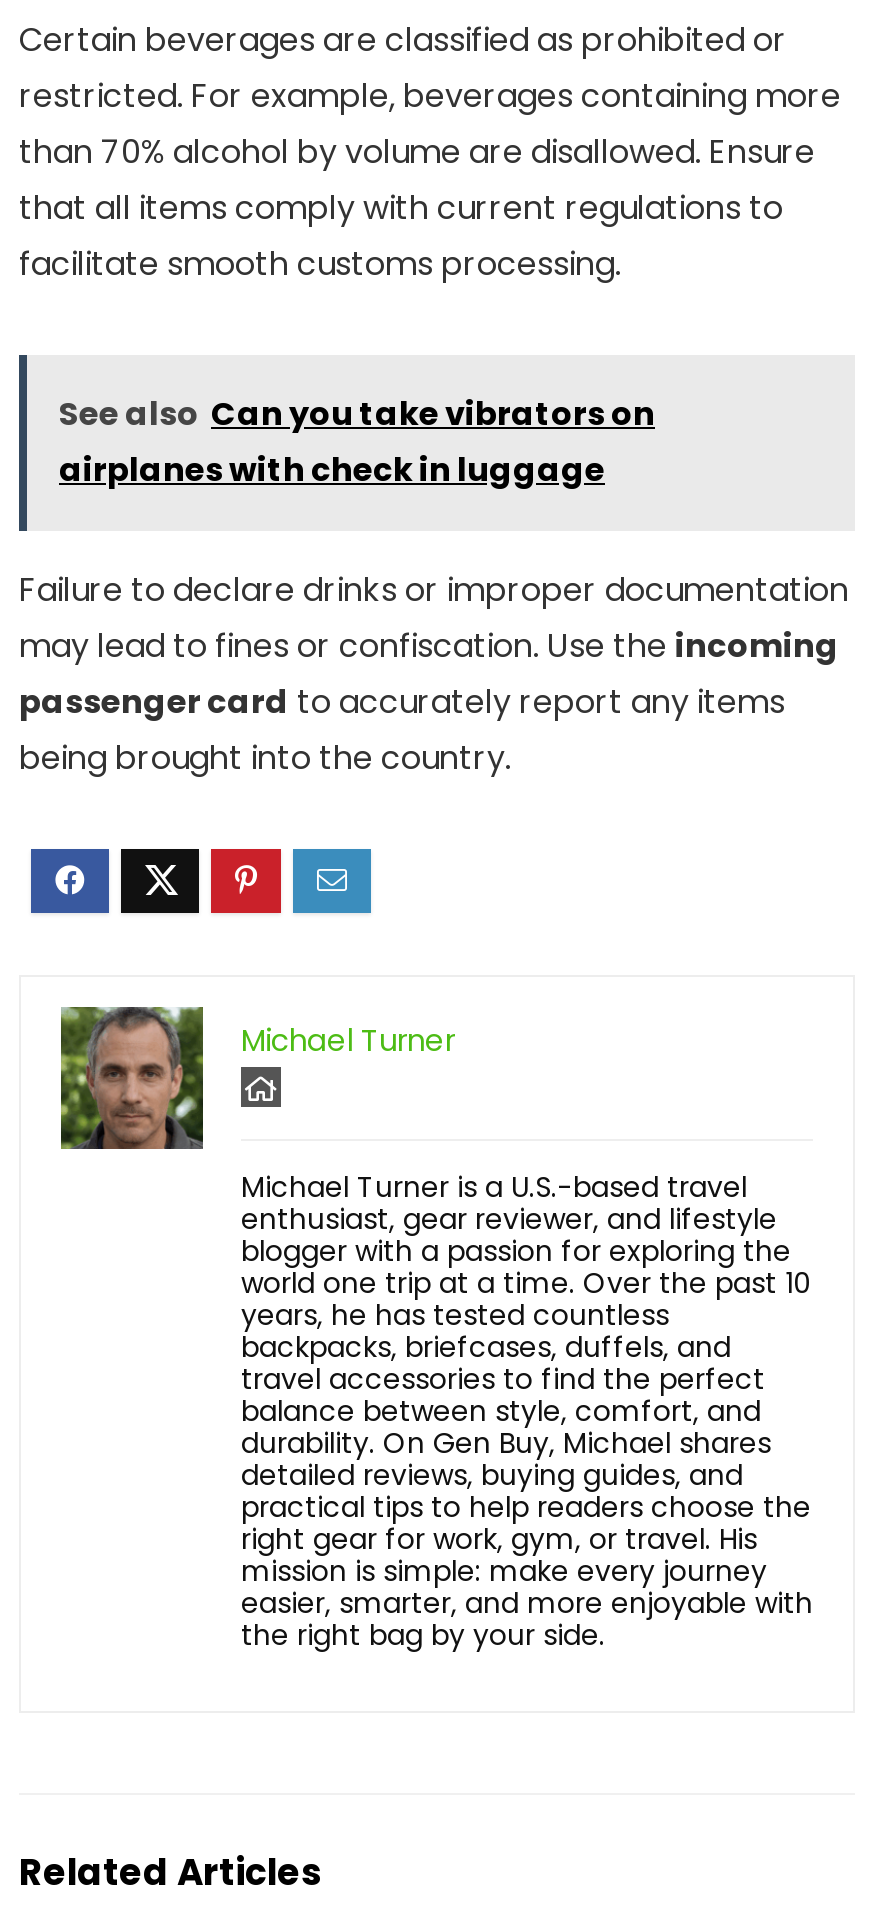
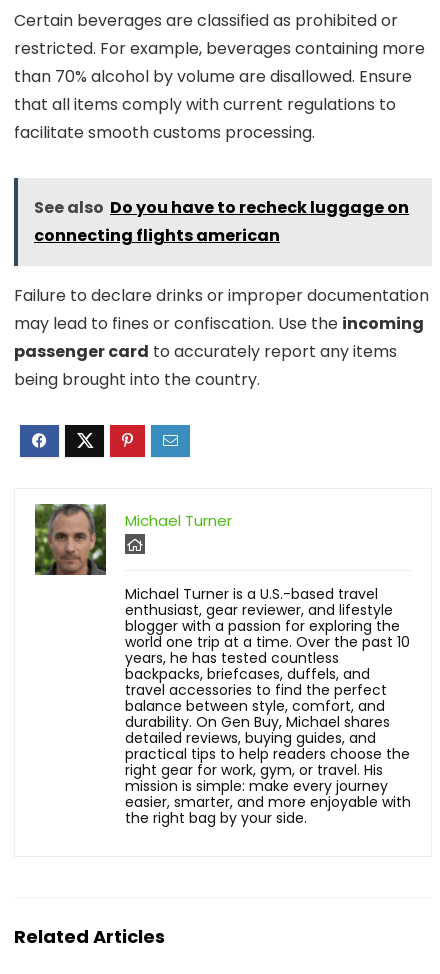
[59,391,655,493] See also Can you take vibrators on | airplanes with check in luggage -> [34,196,409,247] See also Do you have to recheck luggage on | connecting flights american

